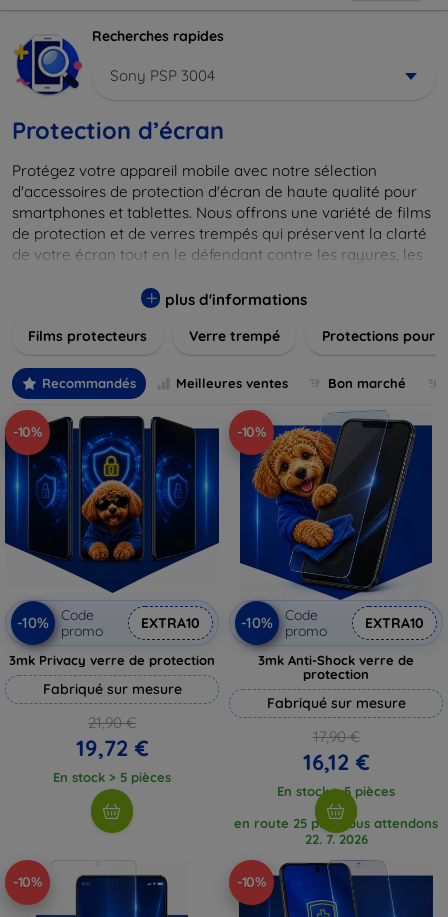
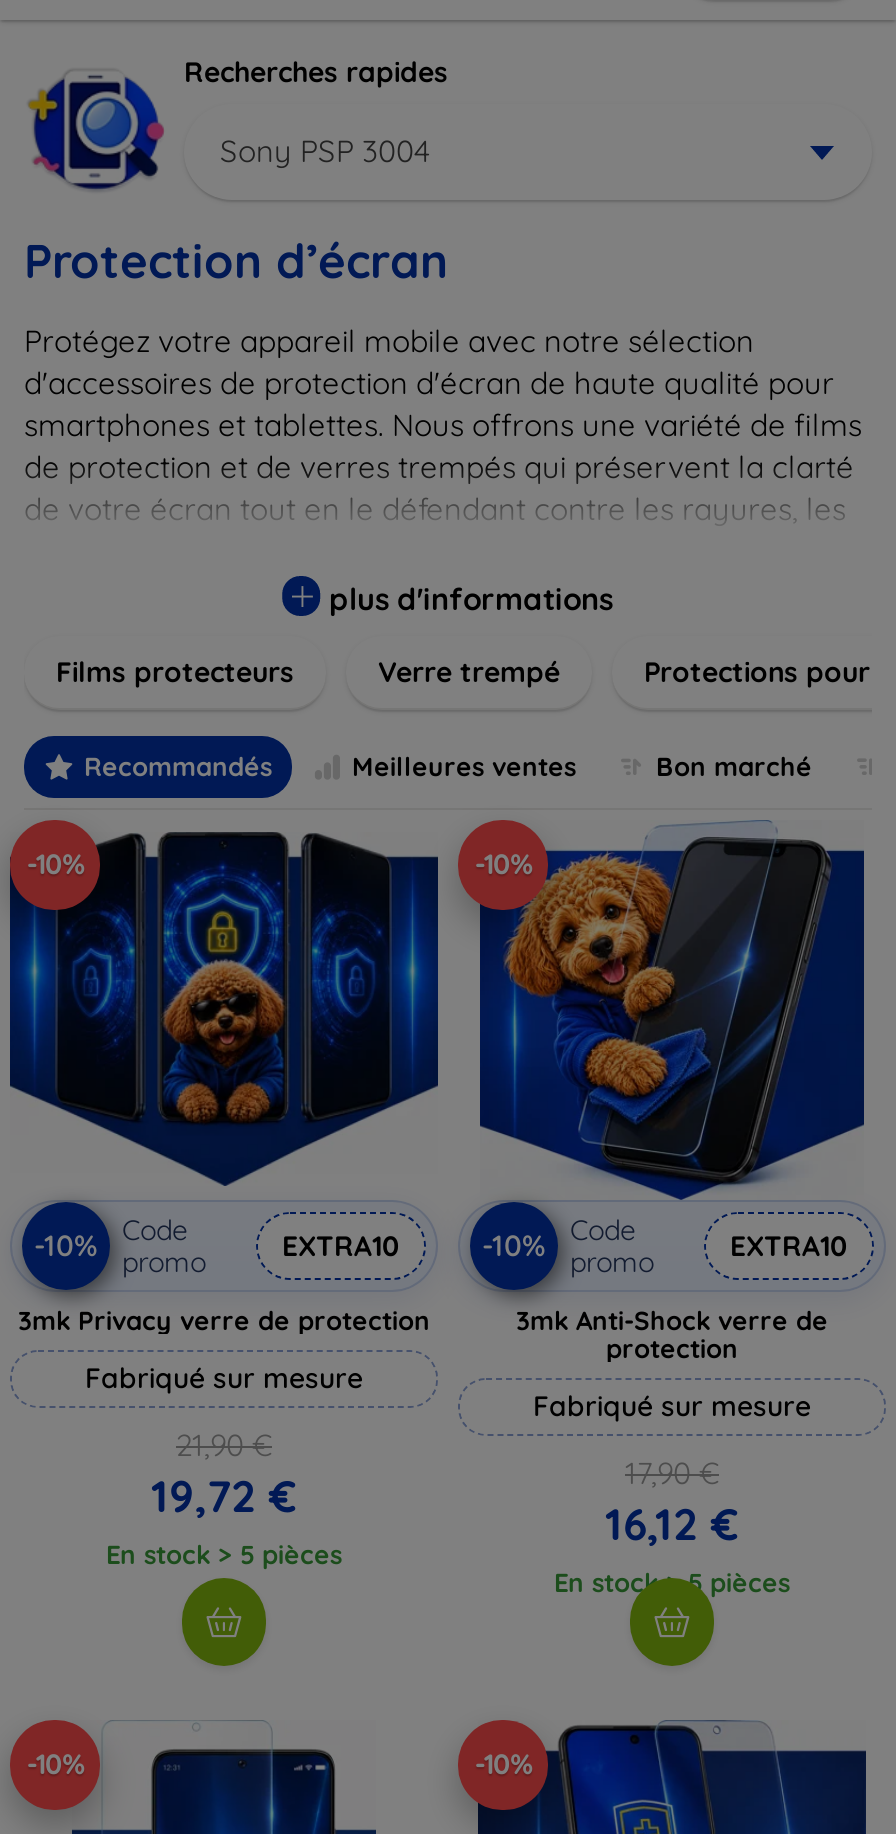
[234,815,438,847] en route 25 pcs, nous attendons | 22. 7. 2026 -> none

